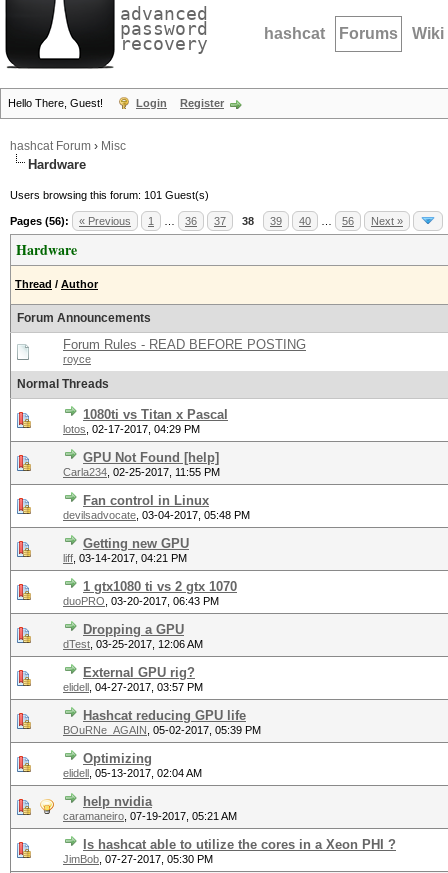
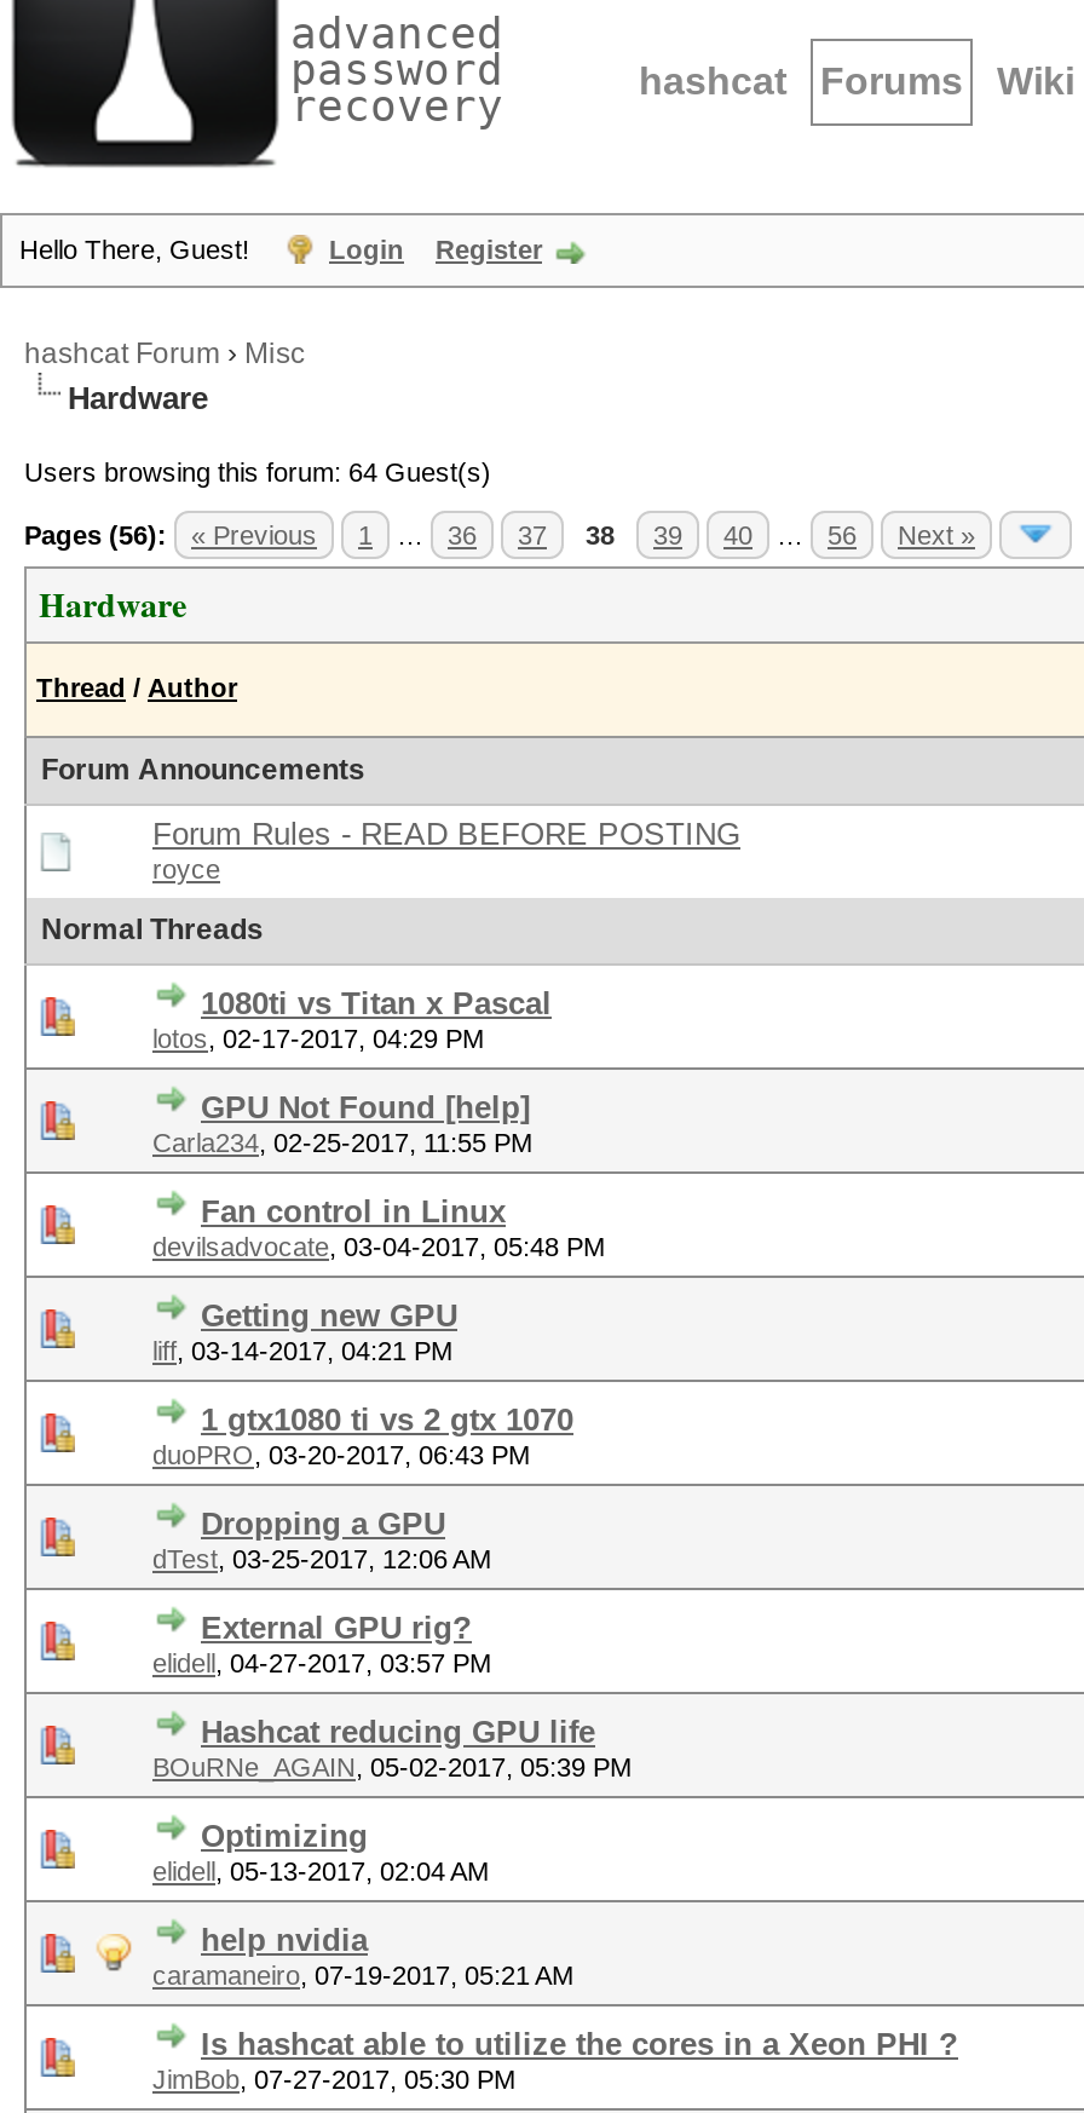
[10,189,209,201] Users browsing this forum: 101 Guest(s) -> [24,457,491,486] Users browsing this forum: 64 Guest(s)

